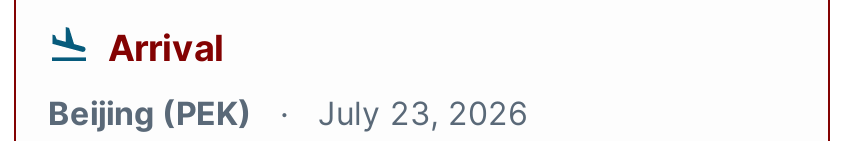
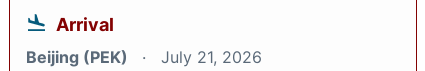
[48,93,528,133] Beijing (PEK) July 23, 2026 -> [26,47,262,67] Beijing (PEK) July 21, 2026

